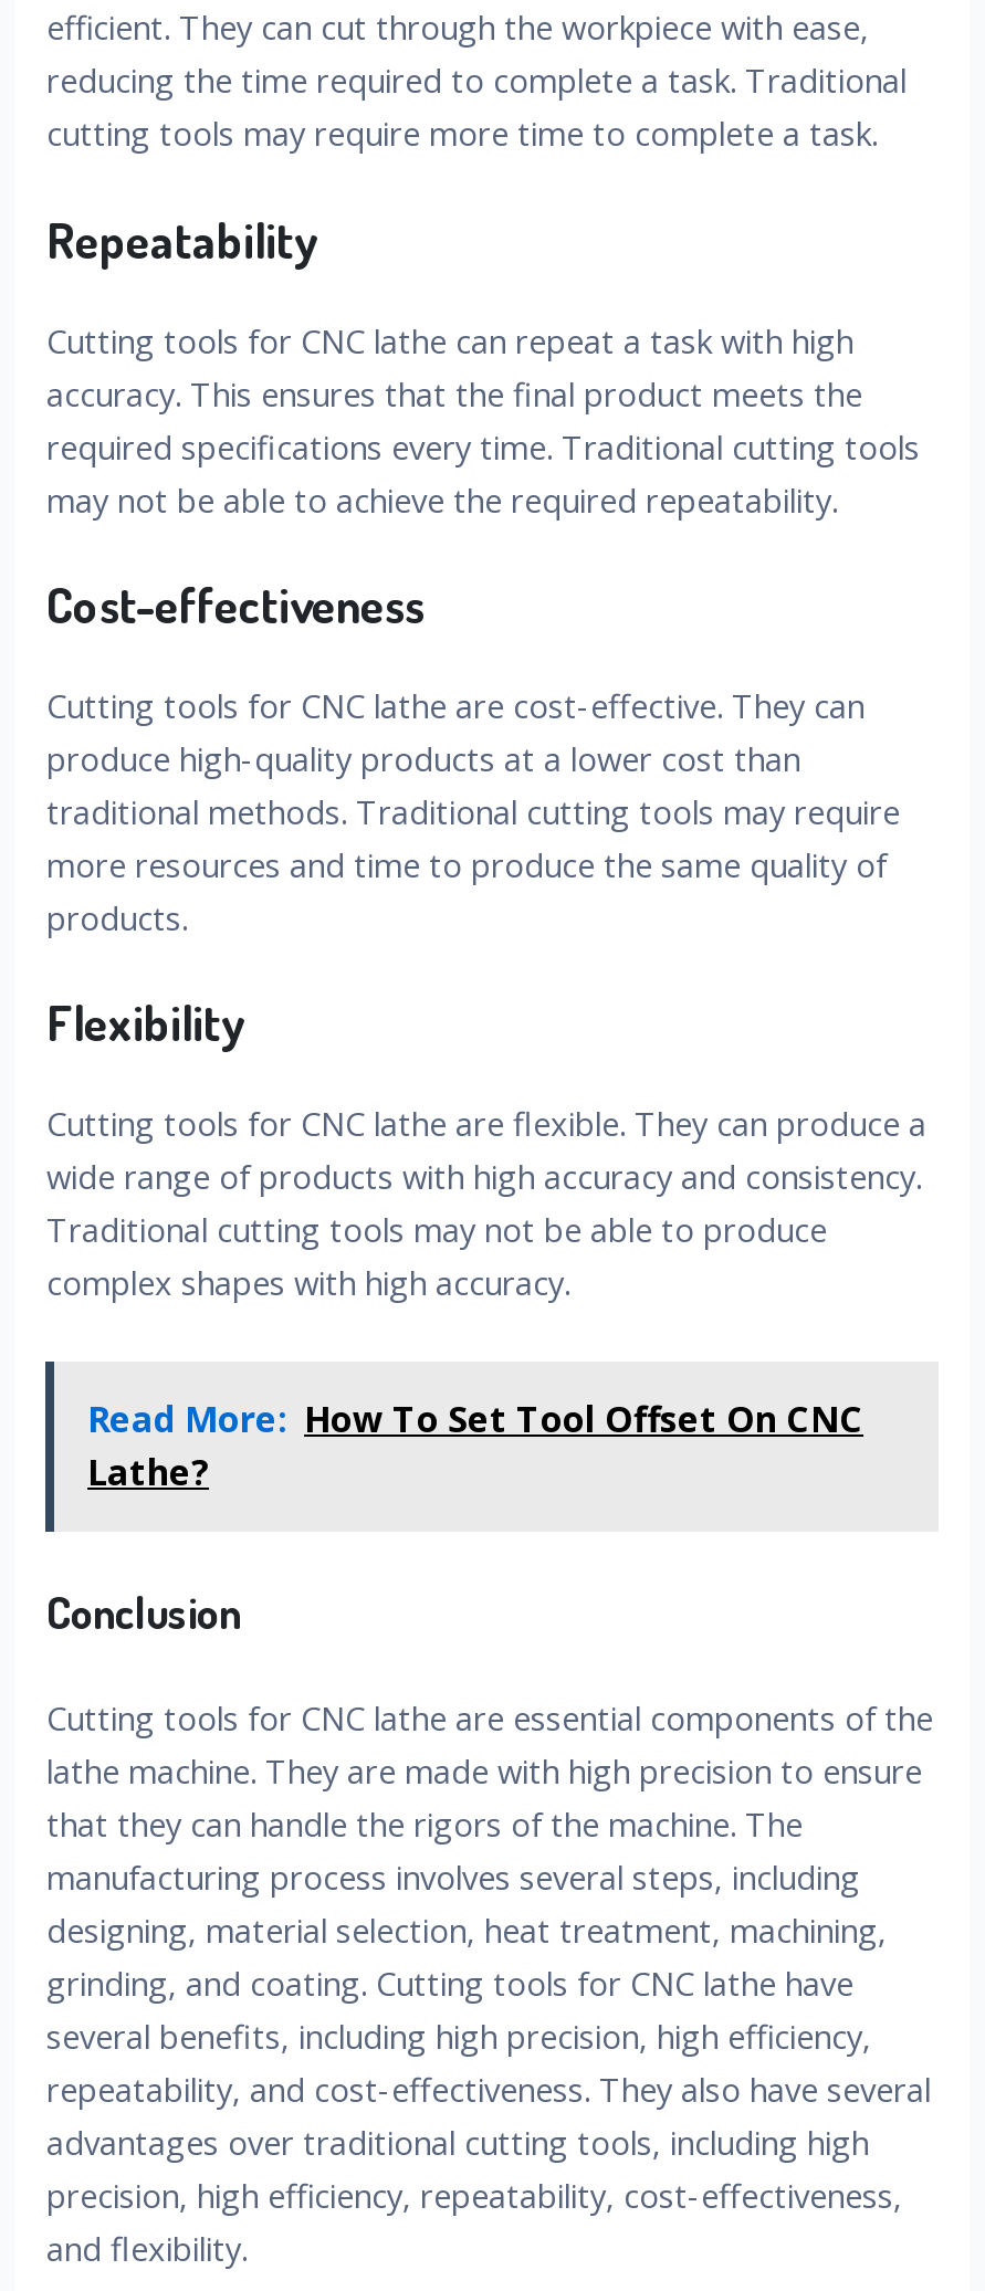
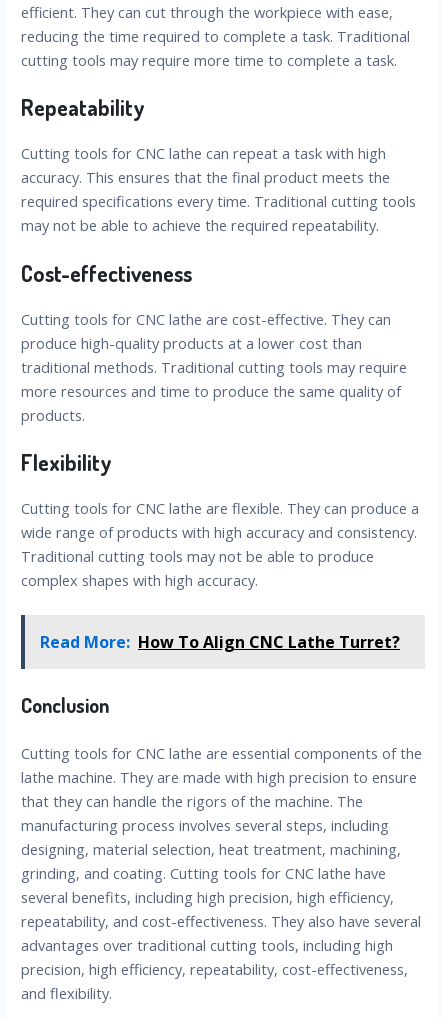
[87,1395,863,1496] Read More: How To Set Tool Offset On CNC | Lathe? -> [40,631,400,653] Read More: How To Align CNC Lathe Turret?

